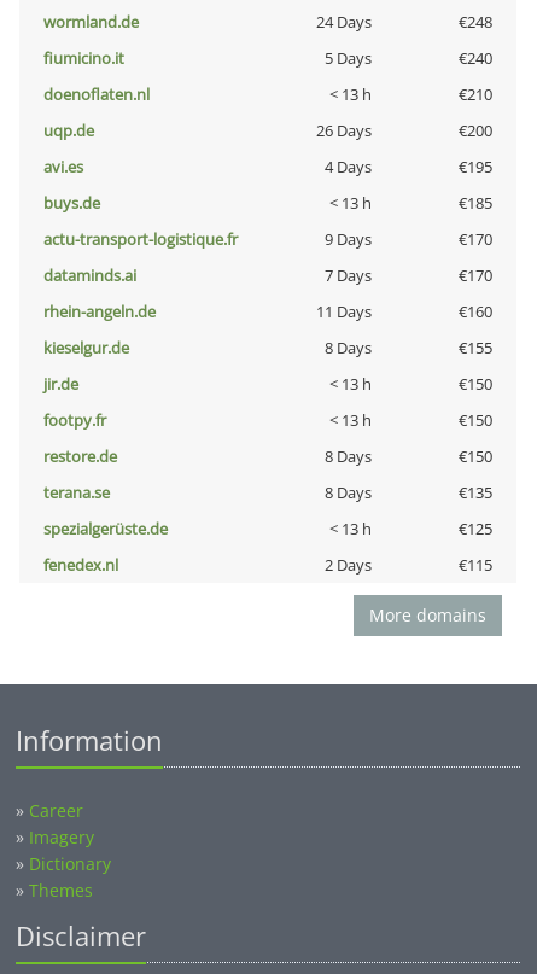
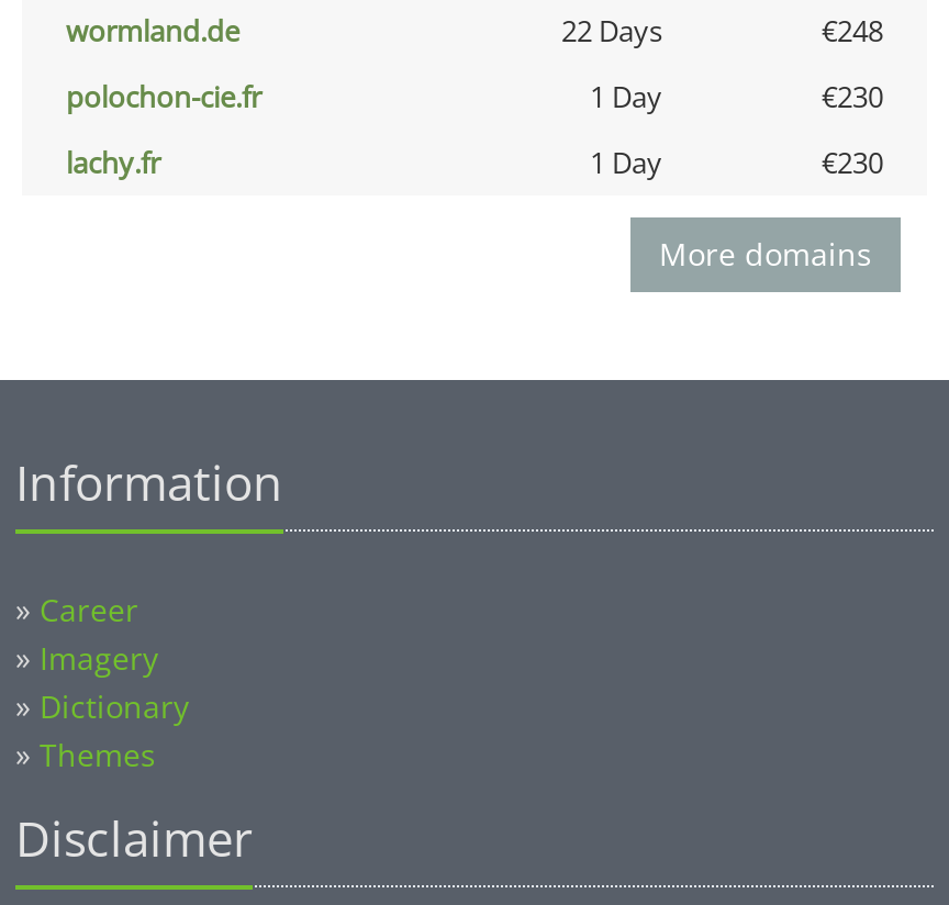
[316,11,371,33] 24 Days -> [561,11,662,51] 22 Days
[43,47,492,576] fiumicino.it | 5 Days | €240 | doenoflaten.nl | < 13 h | €210 | uqp.de | 26 Days | €200 | avi.es | 4 Days | €195 | buys.de | < 13 h | €185 | actu-transport-logistique.fr | 9 Days | €170 | dataminds.ai | 7 Days | €170 | rhein-angeln.de | 11 Days | €160 | kieselgur.de | 8 Days | €155 | jir.de | < 13 h | €150 | footpy.fr | < 13 h | €150 | restore.de | 8 Days | €150 | terana.se | 8 Days | €135 | spezialgerüste.de | < 13 h | €125 | fenedex.nl | 2 Days | €115 -> [66,77,883,182] polochon-cie.fr | 1 Day | €230 | lachy.fr | 1 Day | €230

